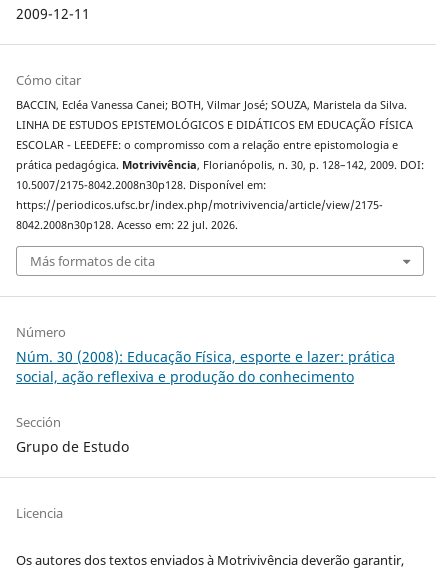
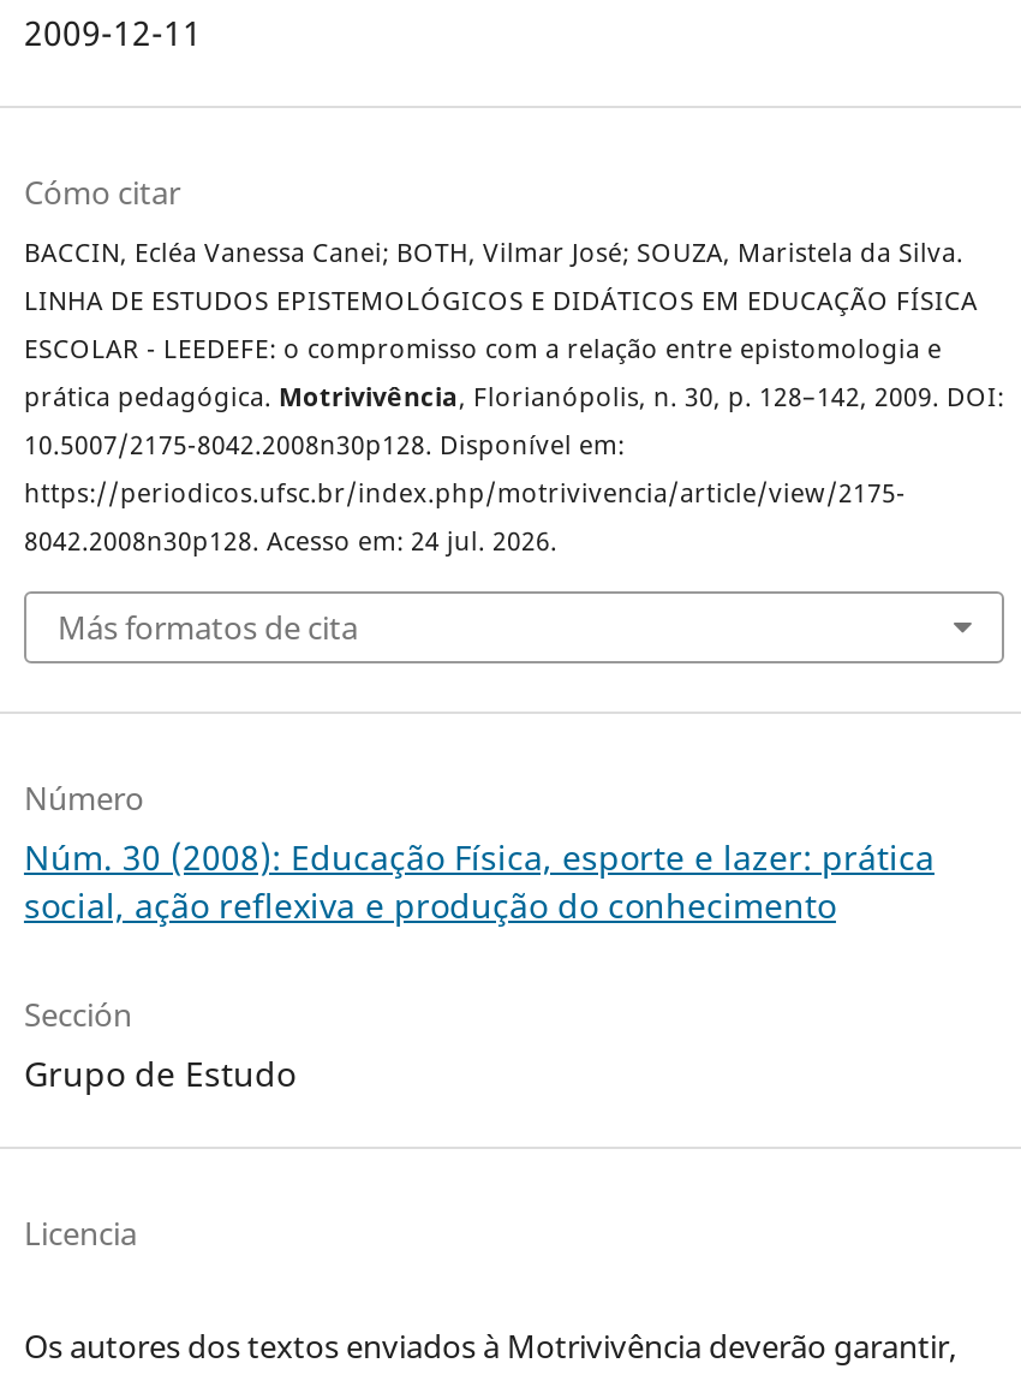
[16,218,238,232] 8042.2008n30p128. Acesso em: 22 jul. 2026. -> [24,525,557,558] 8042.2008n30p128. Acesso em: 24 jul. 2026.

